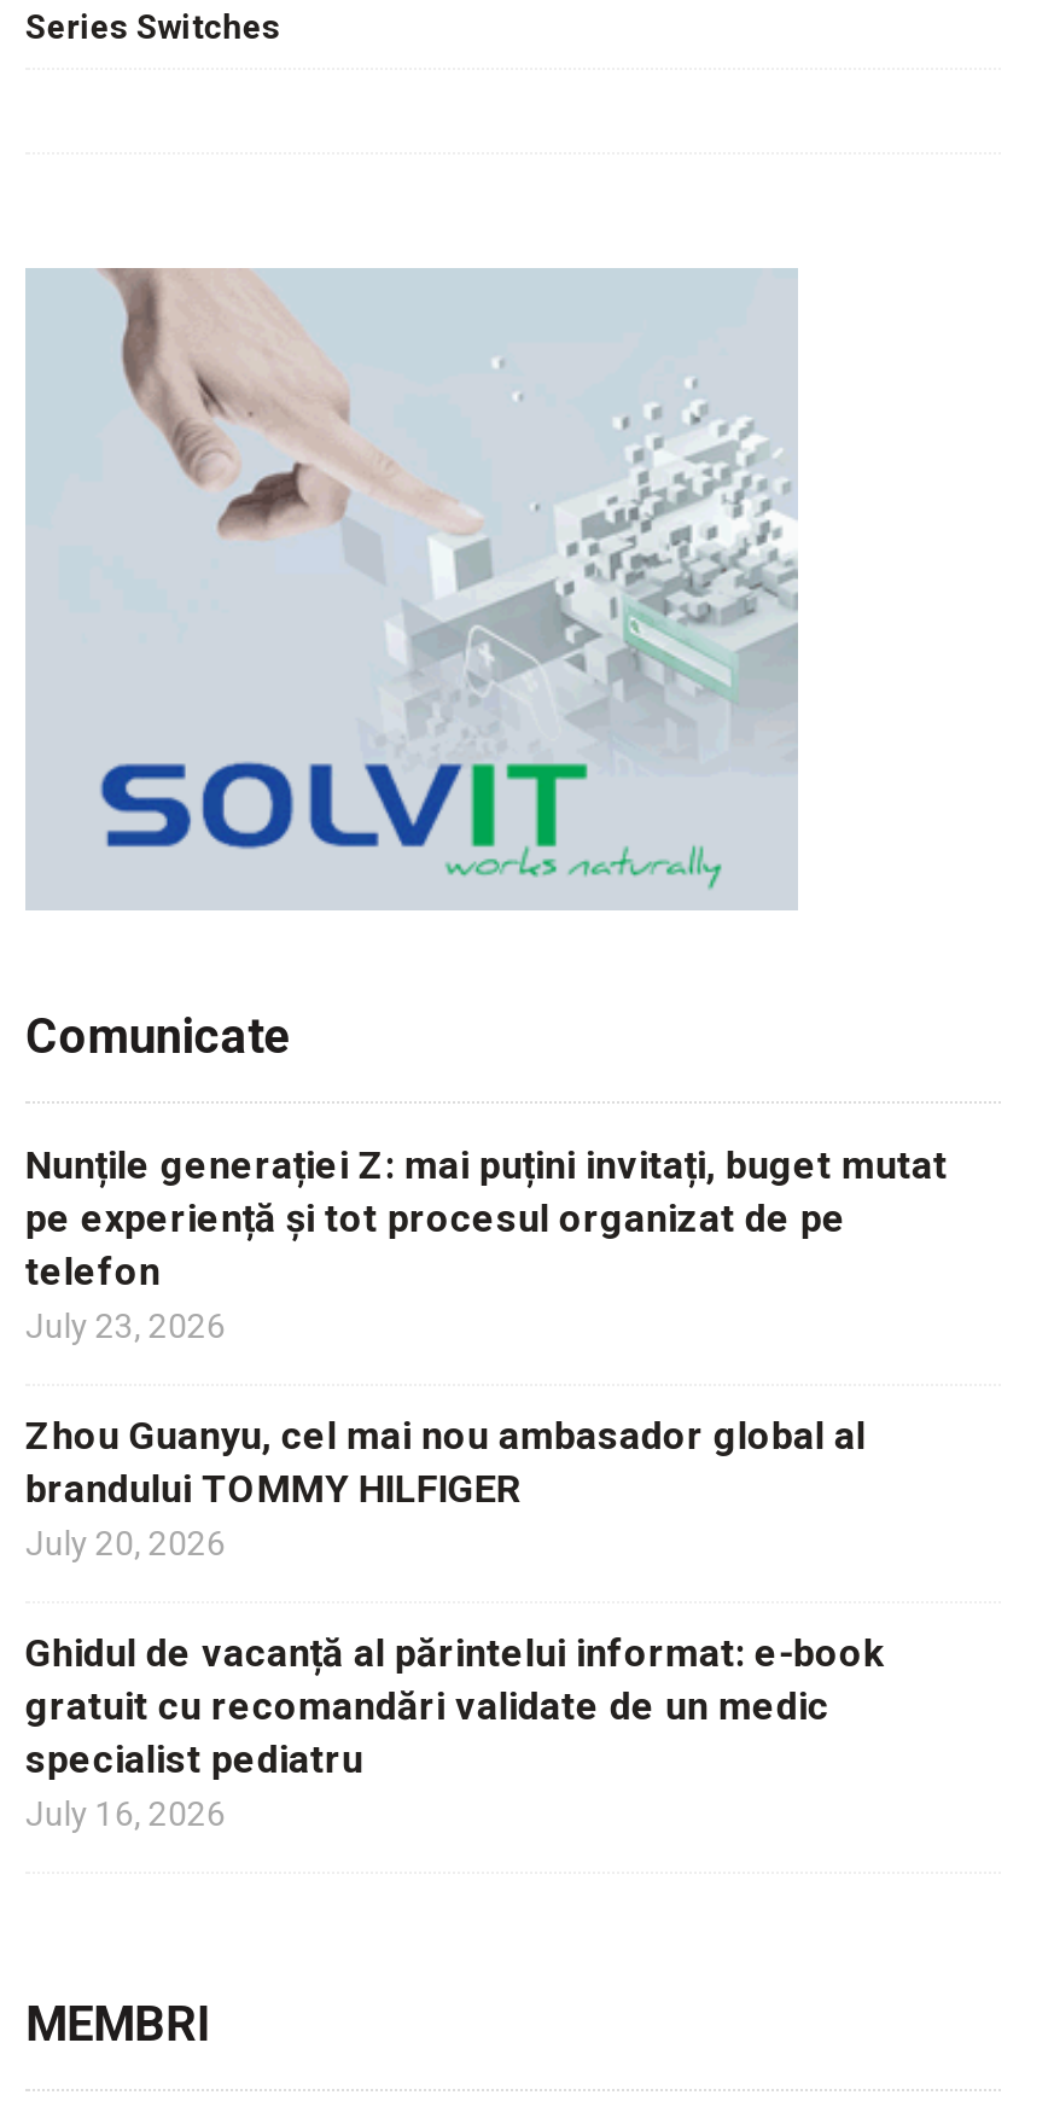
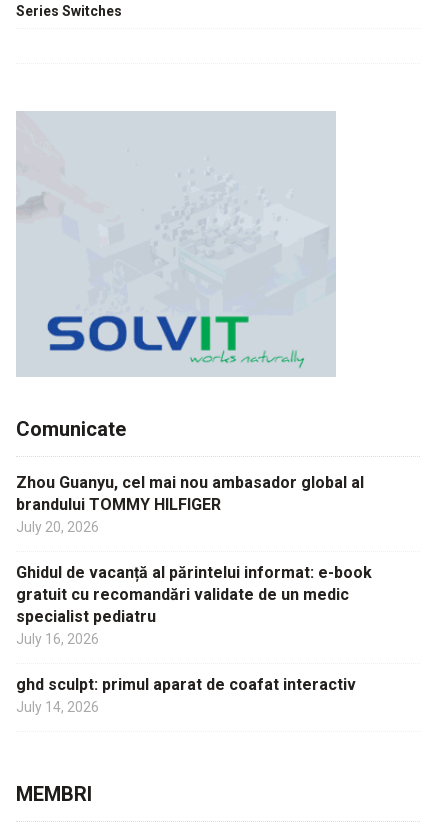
[30,268,796,727] [image] -> none
[25,1143,948,1346] Nunțile generației Z: mai puțini invitați, buget mutat | pe experiență și tot procesul organizat de pe | telefon | July 23, 2026 -> none
moved [25,1414,885,1834] -> [16,473,372,647]: Zhou Guanyu, cel mai nou ambasador global al | brandului TOMMY HILFIGER | July 20, 2026 | Ghidul de vacanță al părintelui informat: e-book | gratuit cu recomandări validate de un medic | specialist pediatru | July 16, 2026
none -> [16,675,356,715] ghd sculpt: primul aparat de coafat interactiv | July 14, 2026

